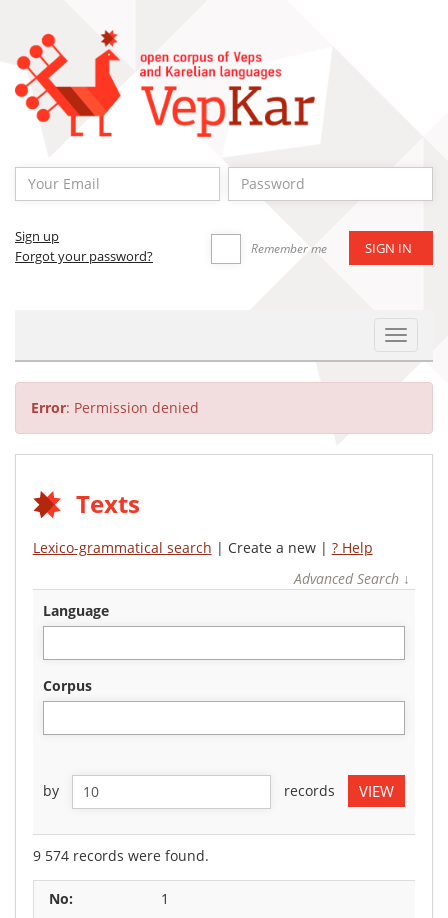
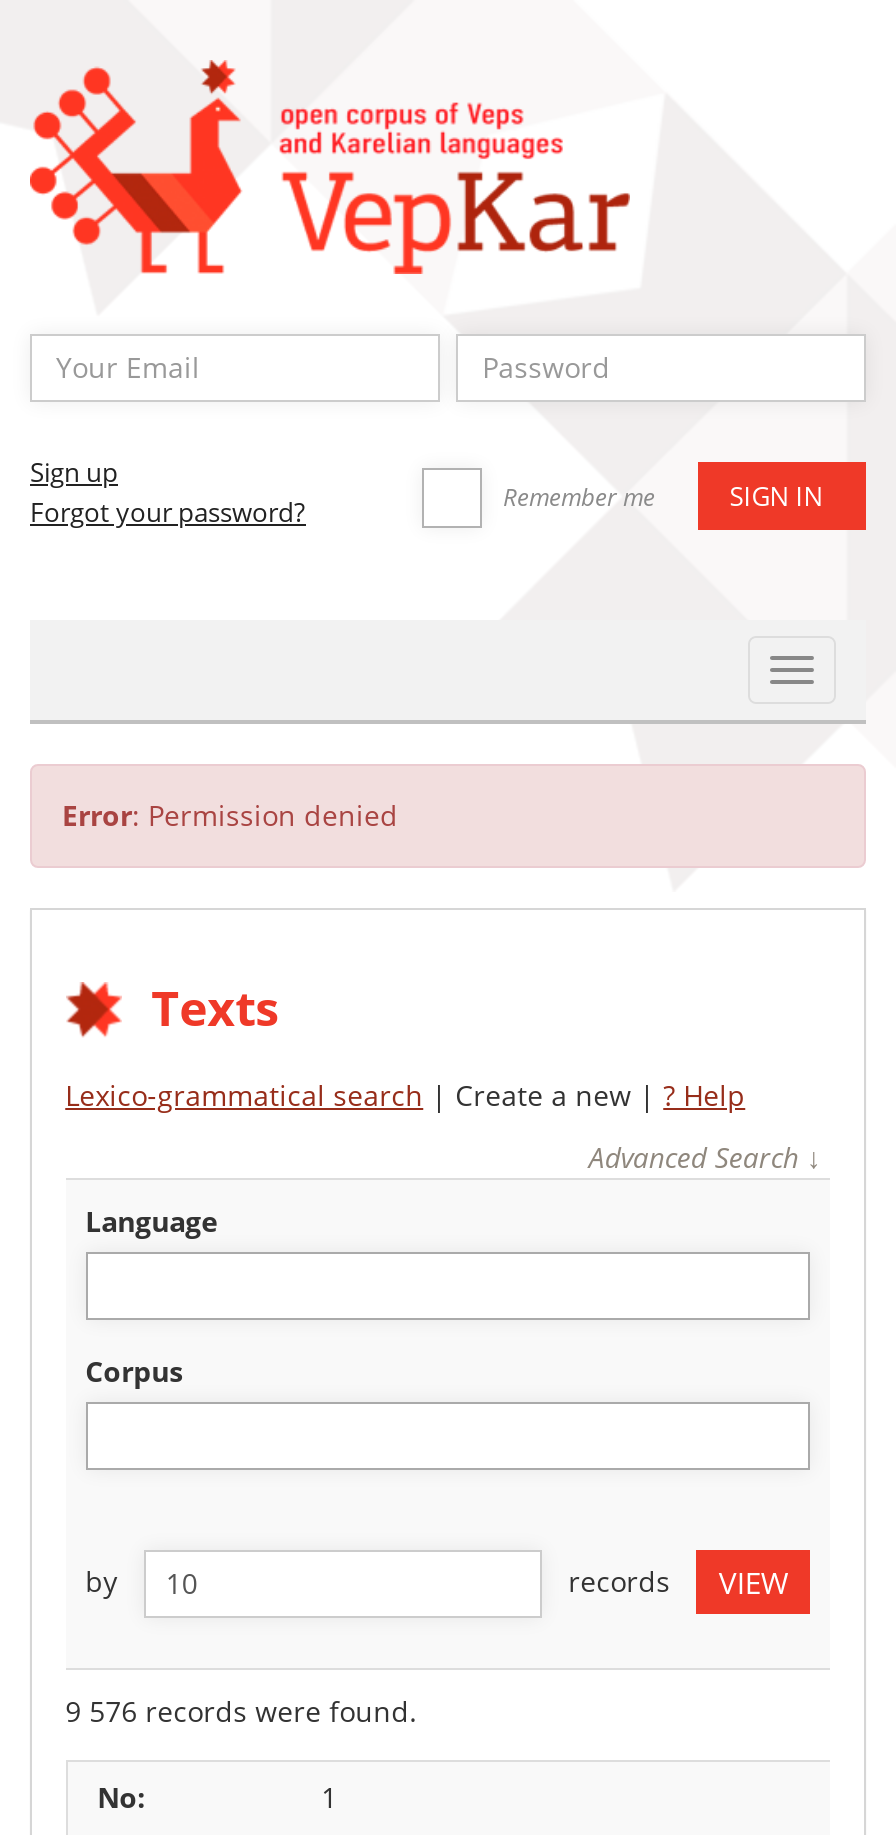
[33,846,209,865] 9 574 records were found. -> [65,1692,417,1730] 9 576 records were found.

